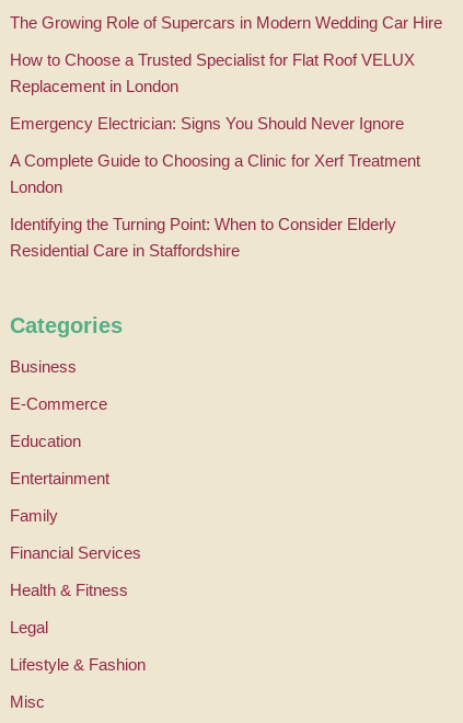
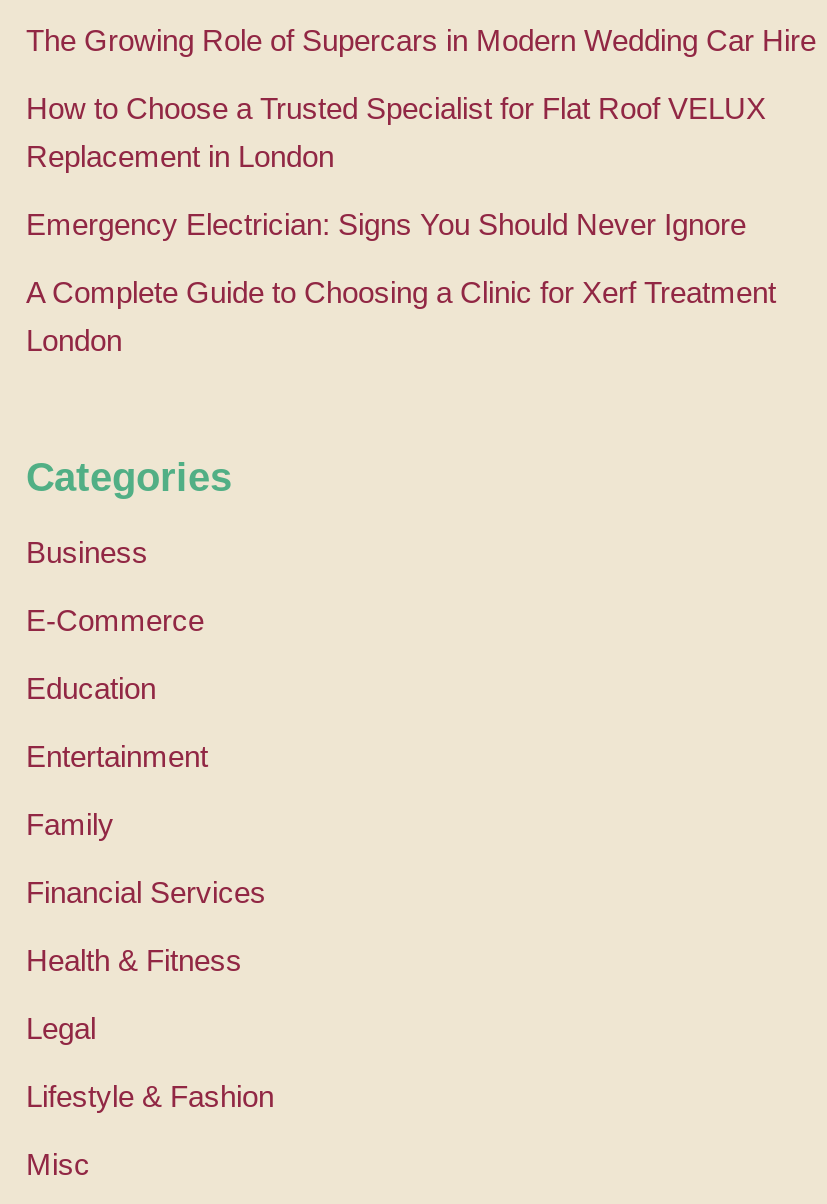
[10,215,396,260] Identifying the Turning Point: When to Consider Elderly | Residential Care in Staffordshire -> none

